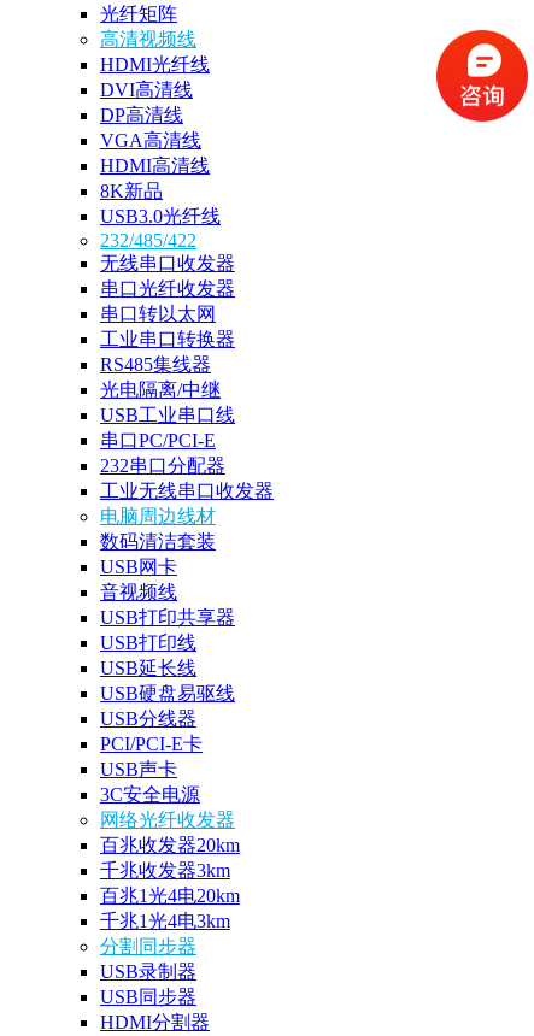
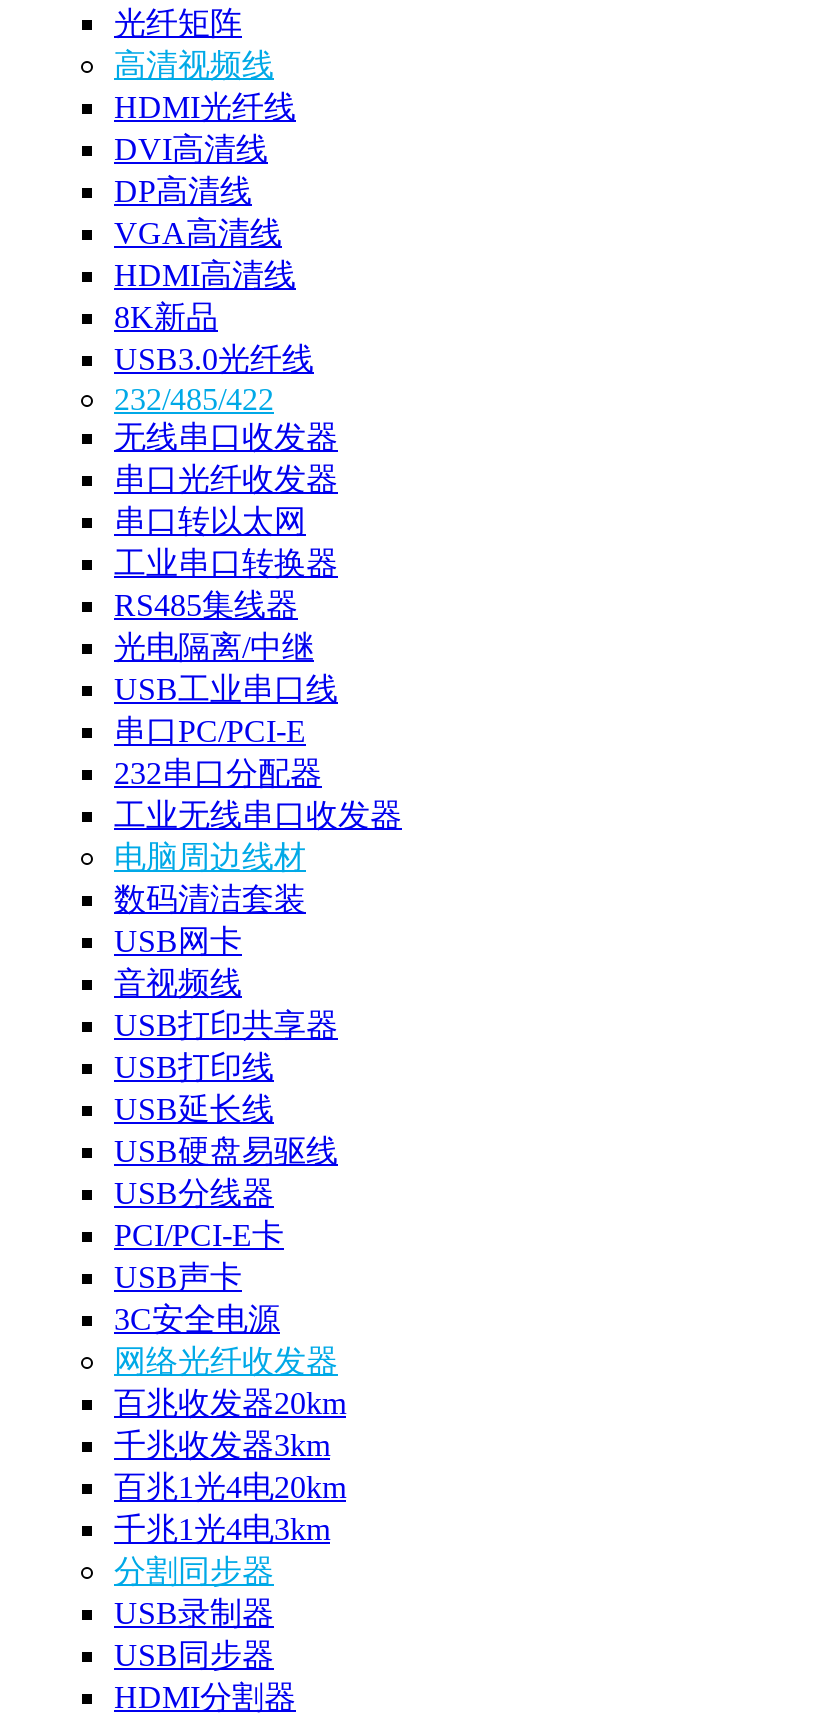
[435,29,529,123] [image] -> none

